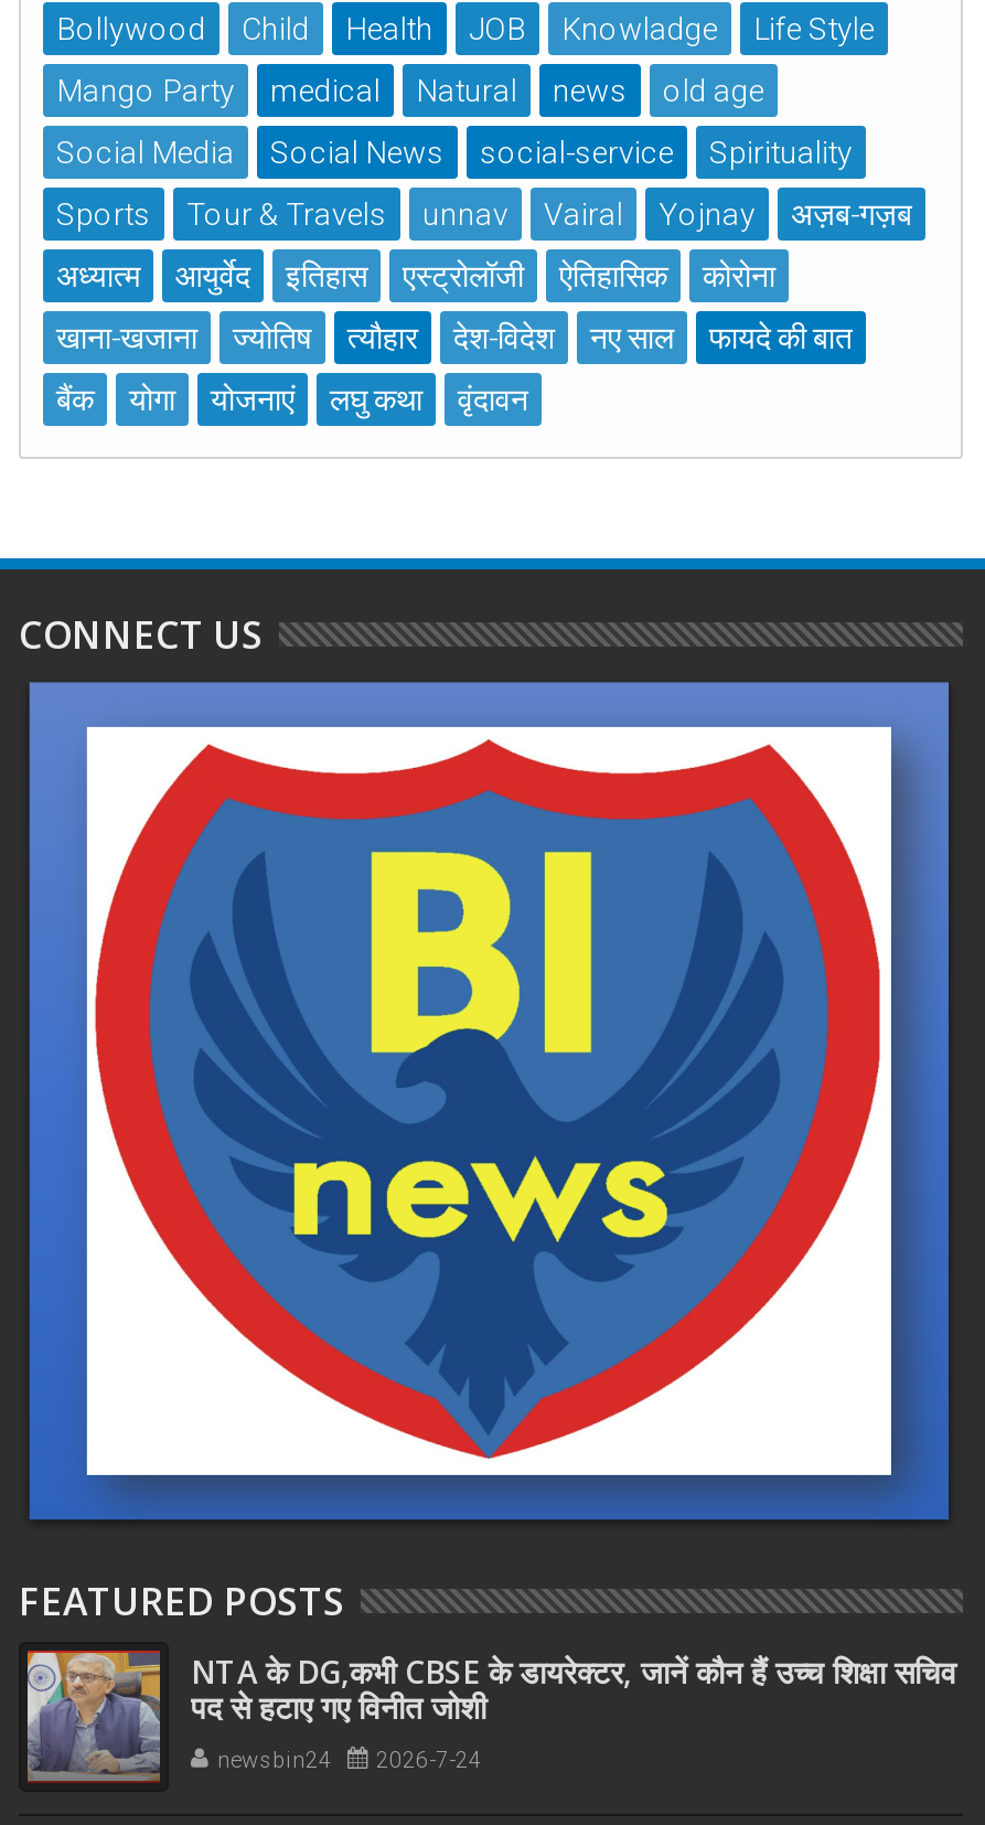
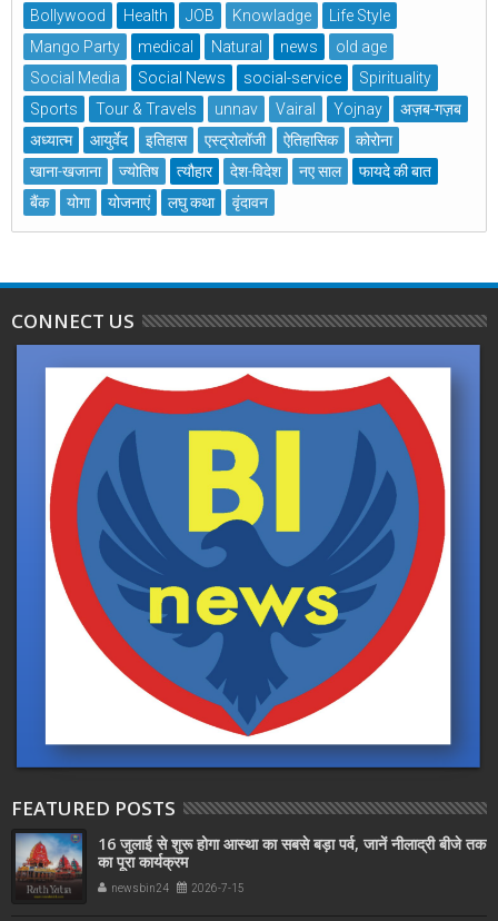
[242,12,310,47] Child -> none
[25,1648,956,1783] [image] | NTA के DG,कभी CBSE के डायरेक्टर, जानें कौन हैं उच्च शिक्षा सचिव | पद से हटाए गए विनीत जोशी -> [14,832,486,899] [image] | 16 जुलाई से शुरू होगा आस्था का सबसे बड़ा पर्व, जानें नीलाद्री बीजे तक | का पूरा कार्यक्रम
[217,1747,482,1772] newsbin24 2026-7-24 -> [111,882,245,894] newsbin24 2026-7-15

